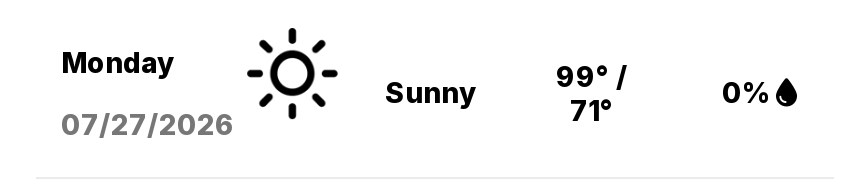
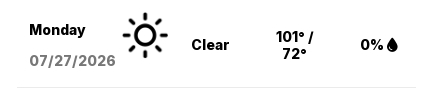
[385,60,628,128] Sunny | 99° / | 71° -> [191,28,314,62] Clear | 101° / | 72°

